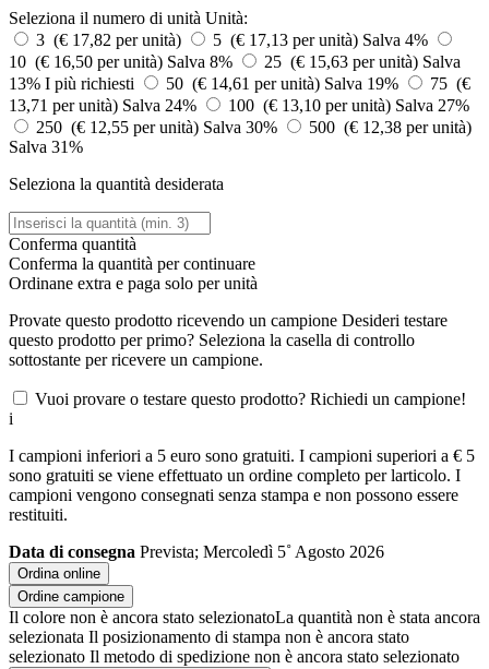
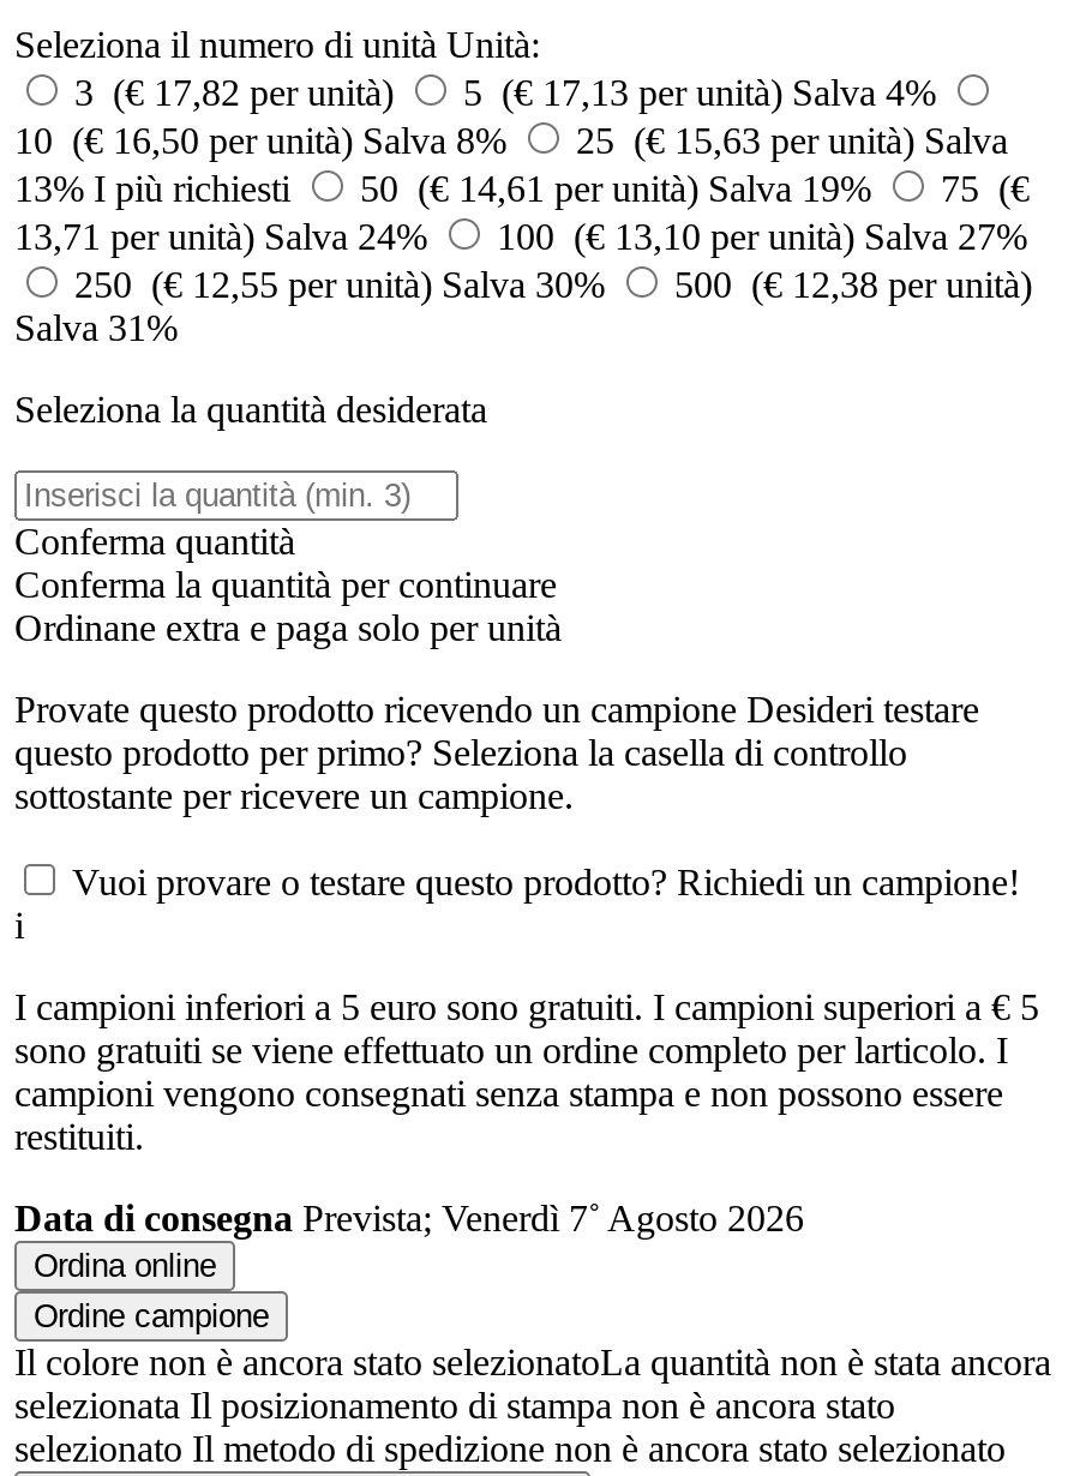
[9,543,384,561] Data di consegna Prevista; Mercoledì 5˚ Agosto 2026 -> [14,1199,804,1239] Data di consegna Prevista; Venerdì 7˚ Agosto 2026

